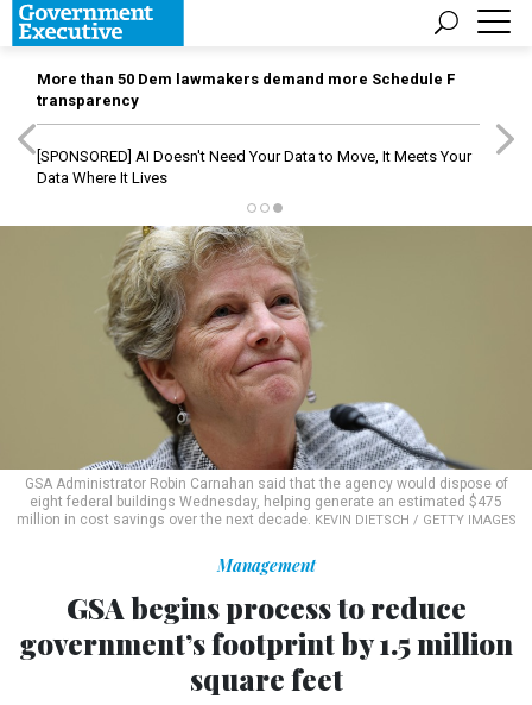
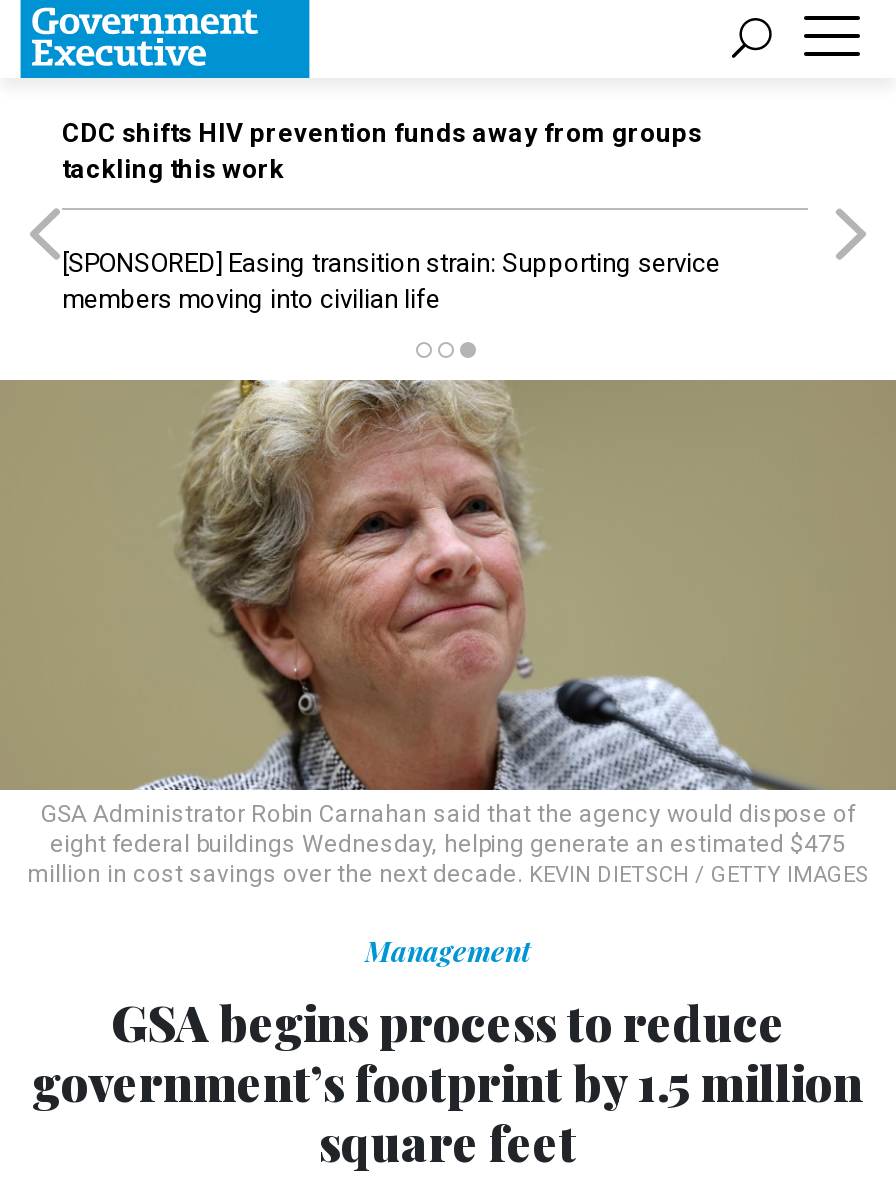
[37,70,455,109] More than 50 Dem lawmakers demand more Schedule F | transparency -> [62,118,702,184] CDC shifts HIV prevention funds away from groups | tackling this work
[37,147,471,187] [SPONSORED] AI Doesn't Need Your Data to Move, It Meets Your | Data Where It Lives -> [62,248,720,314] [SPONSORED] Easing transition strain: Supporting service | members moving into civilian life

